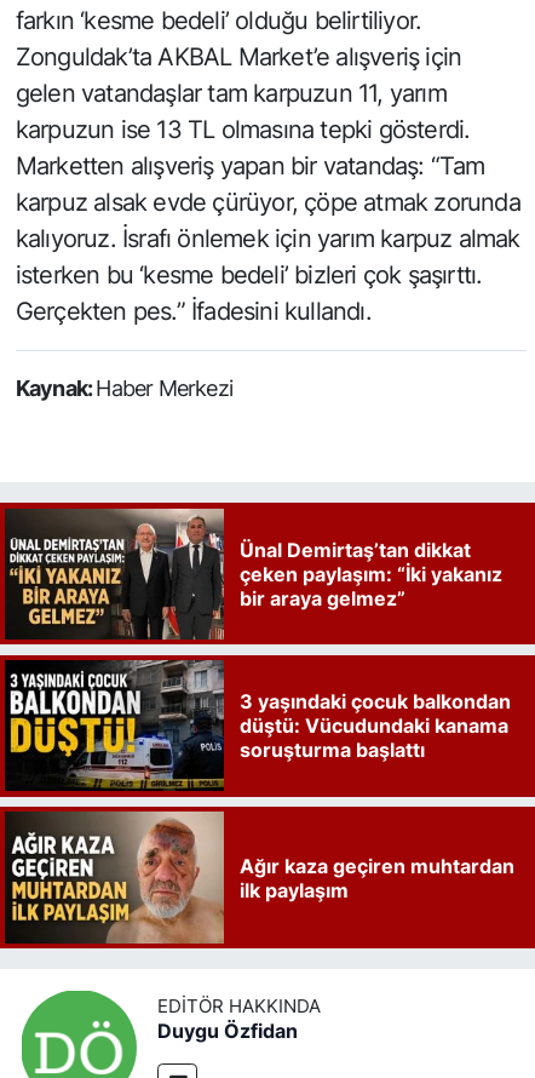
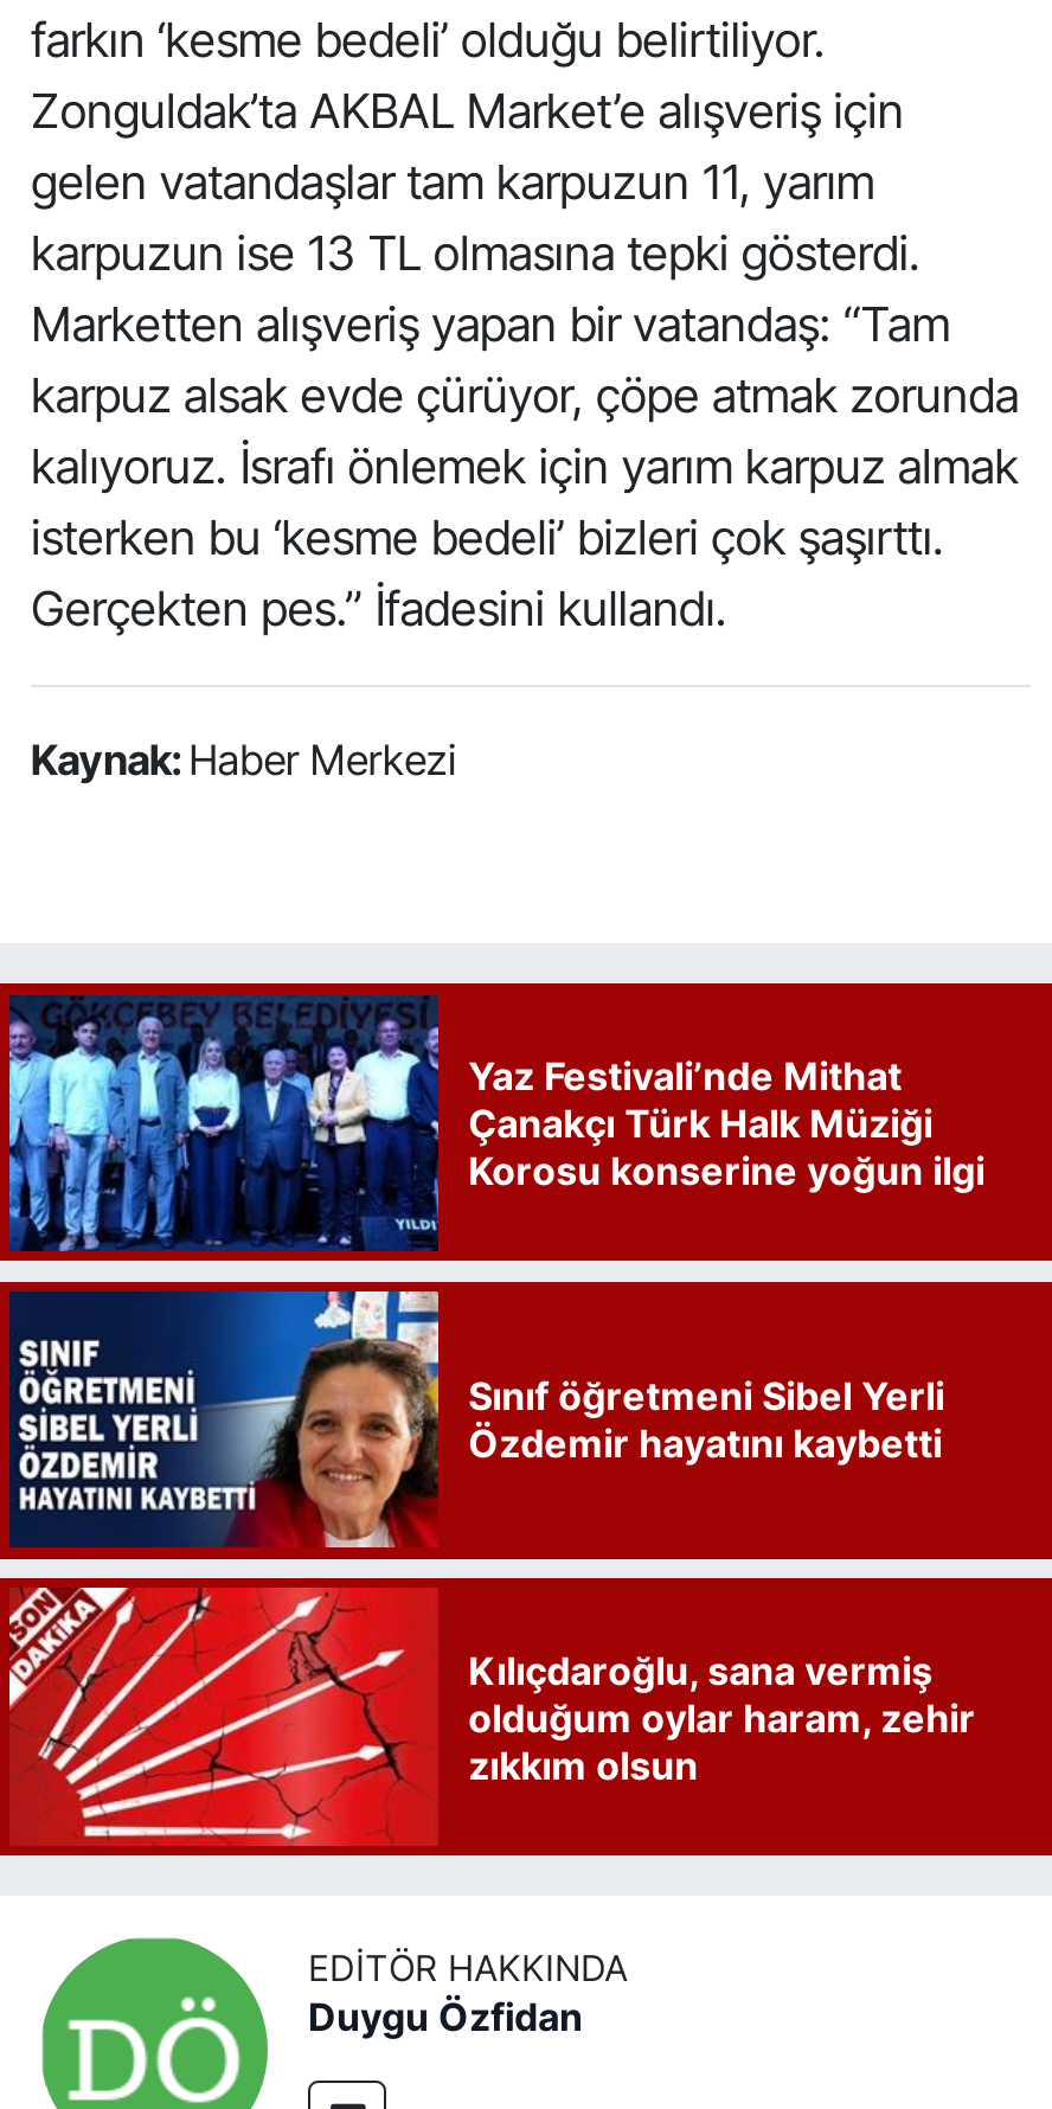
[4,508,502,641] [image] | Ünal Demirtaş’tan dikkat | çeken paylaşım: “İki yakanız | bir araya gelmez” -> [7,993,985,1254] [image] | Yaz Festivali’nde Mithat | Çanakçı Türk Halk Müziği | Korosu konserine yoğun ilgi
[5,659,510,792] [image] | 3 yaşındaki çocuk balkondan | düştü: Vücudundaki kanama | soruşturma başlattı -> [9,1289,944,1550] [image] | Sınıf öğretmeni Sibel Yerli | Özdemir hayatını kaybetti
[4,810,514,945] [image] | Ağır kaza geçiren muhtardan | ilk paylaşım -> [7,1585,975,1846] [image] | Kılıçdaroğlu, sana vermiş | olduğum oylar haram, zehir | zıkkım olsun

